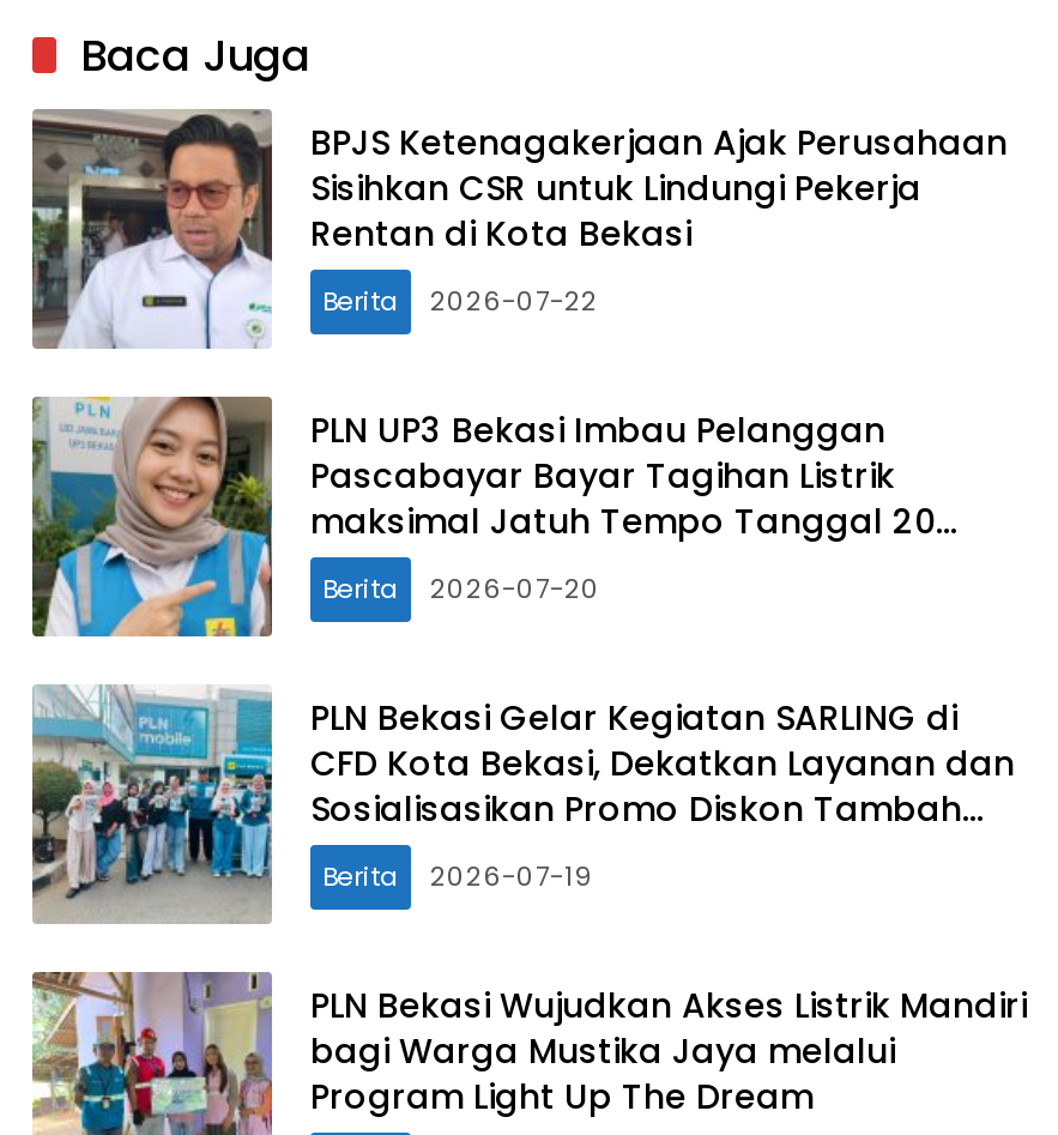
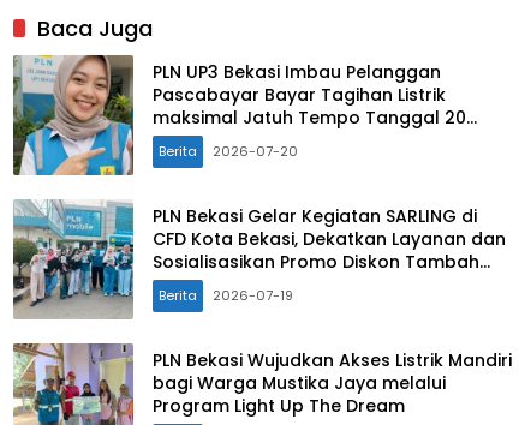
[32,109,1008,349] [image] | BPJS Ketenagakerjaan Ajak Perusahaan | Sisihkan CSR untuk Lindungi Pekerja | Rentan di Kota Bekasi | Berita | 2026-07-22 -> none

